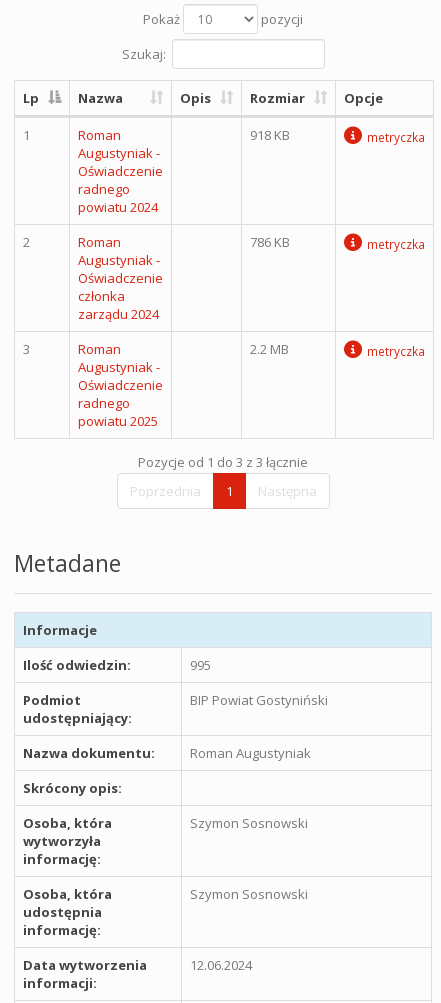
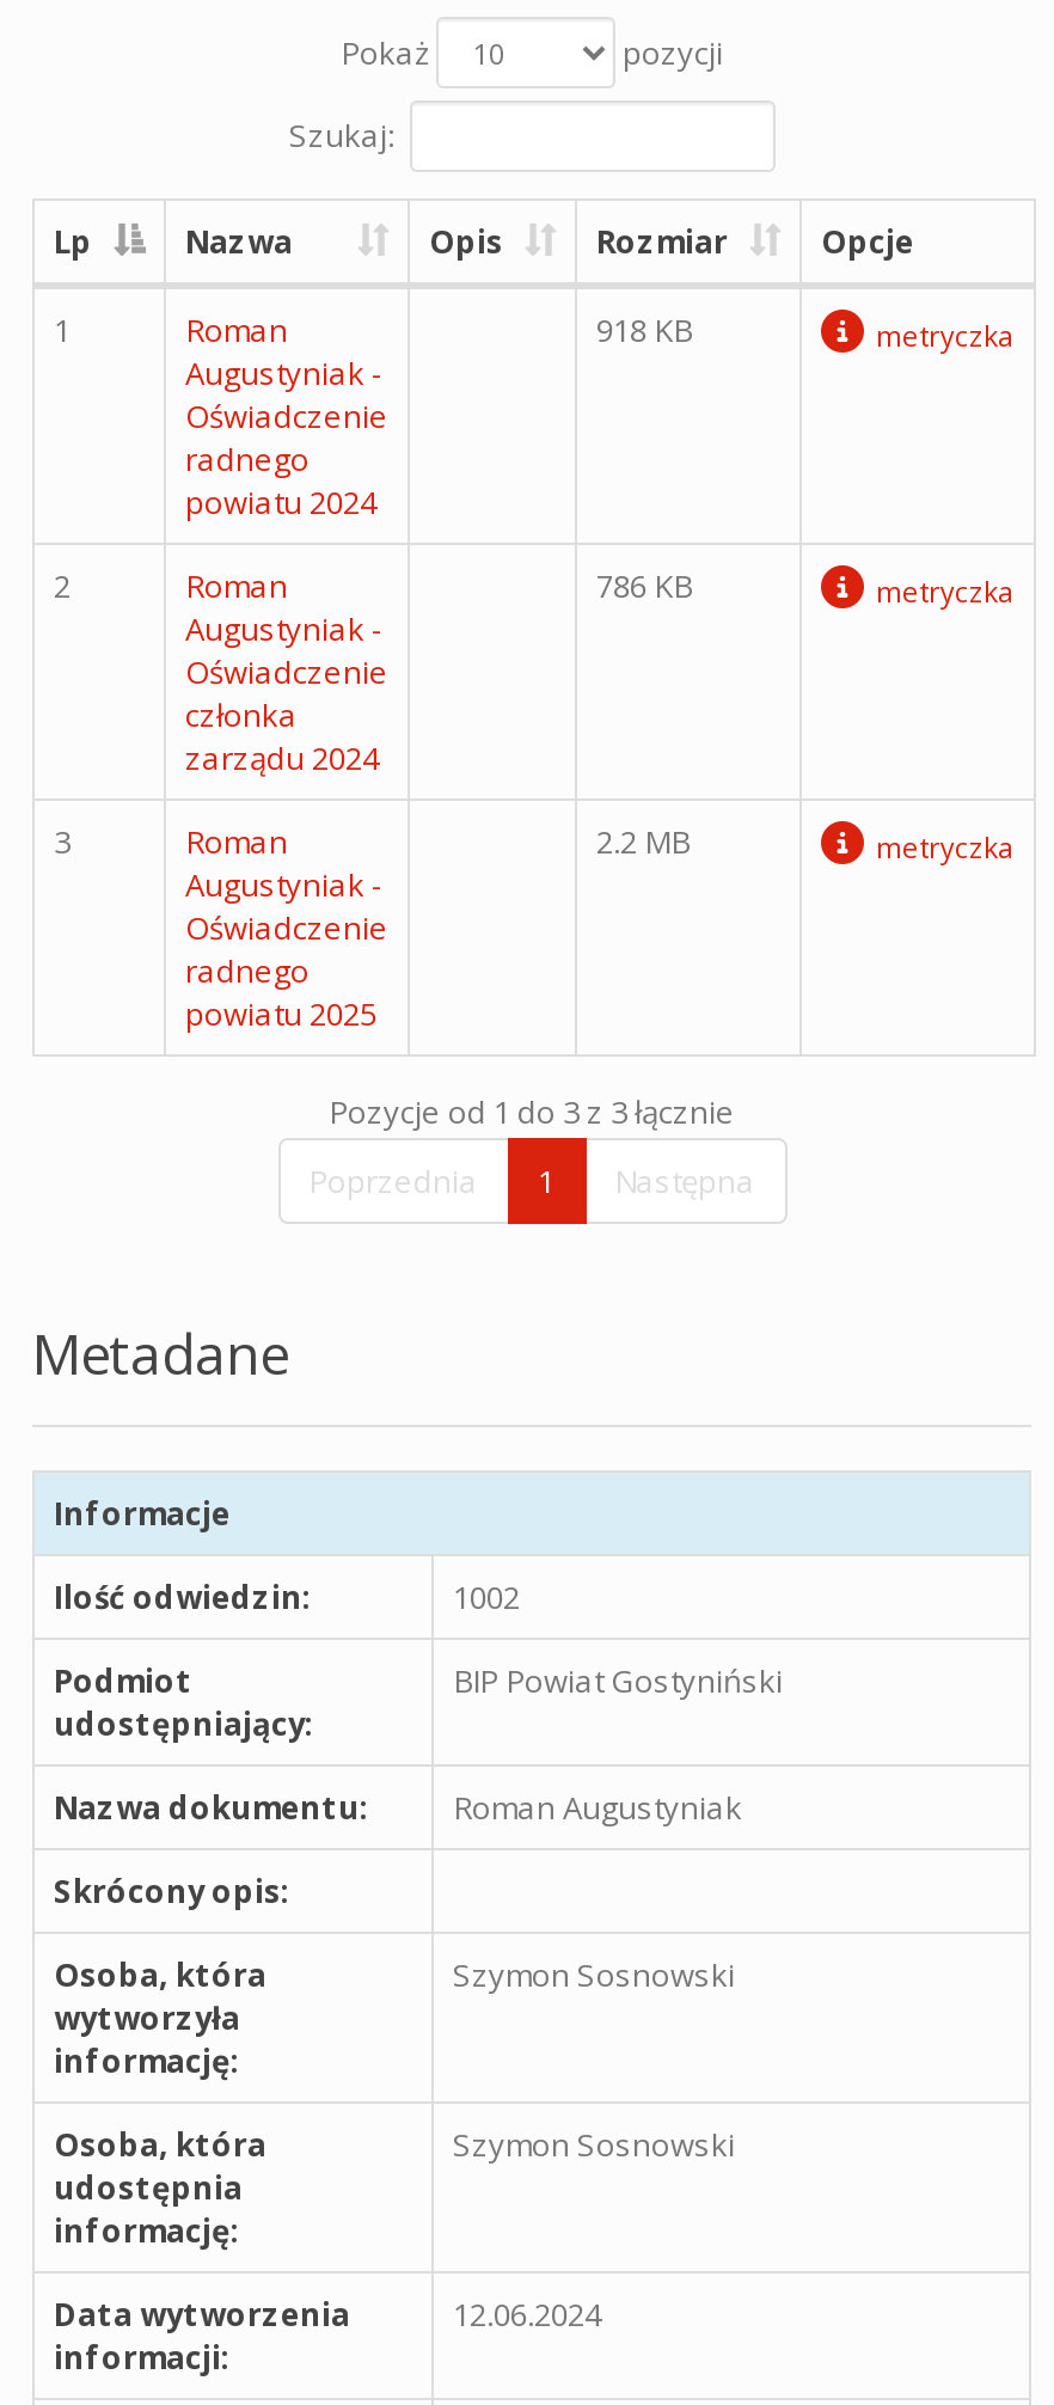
[190,655,211,673] 995 -> [453,1574,520,1617] 1002

